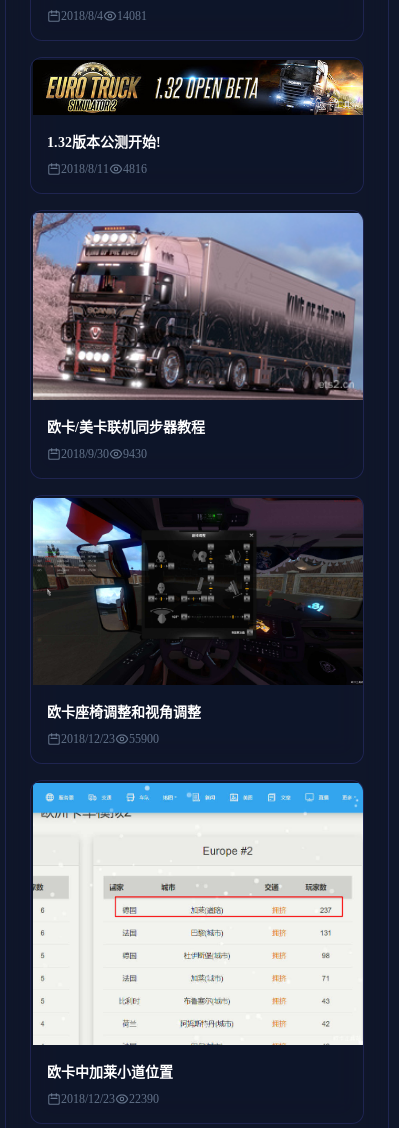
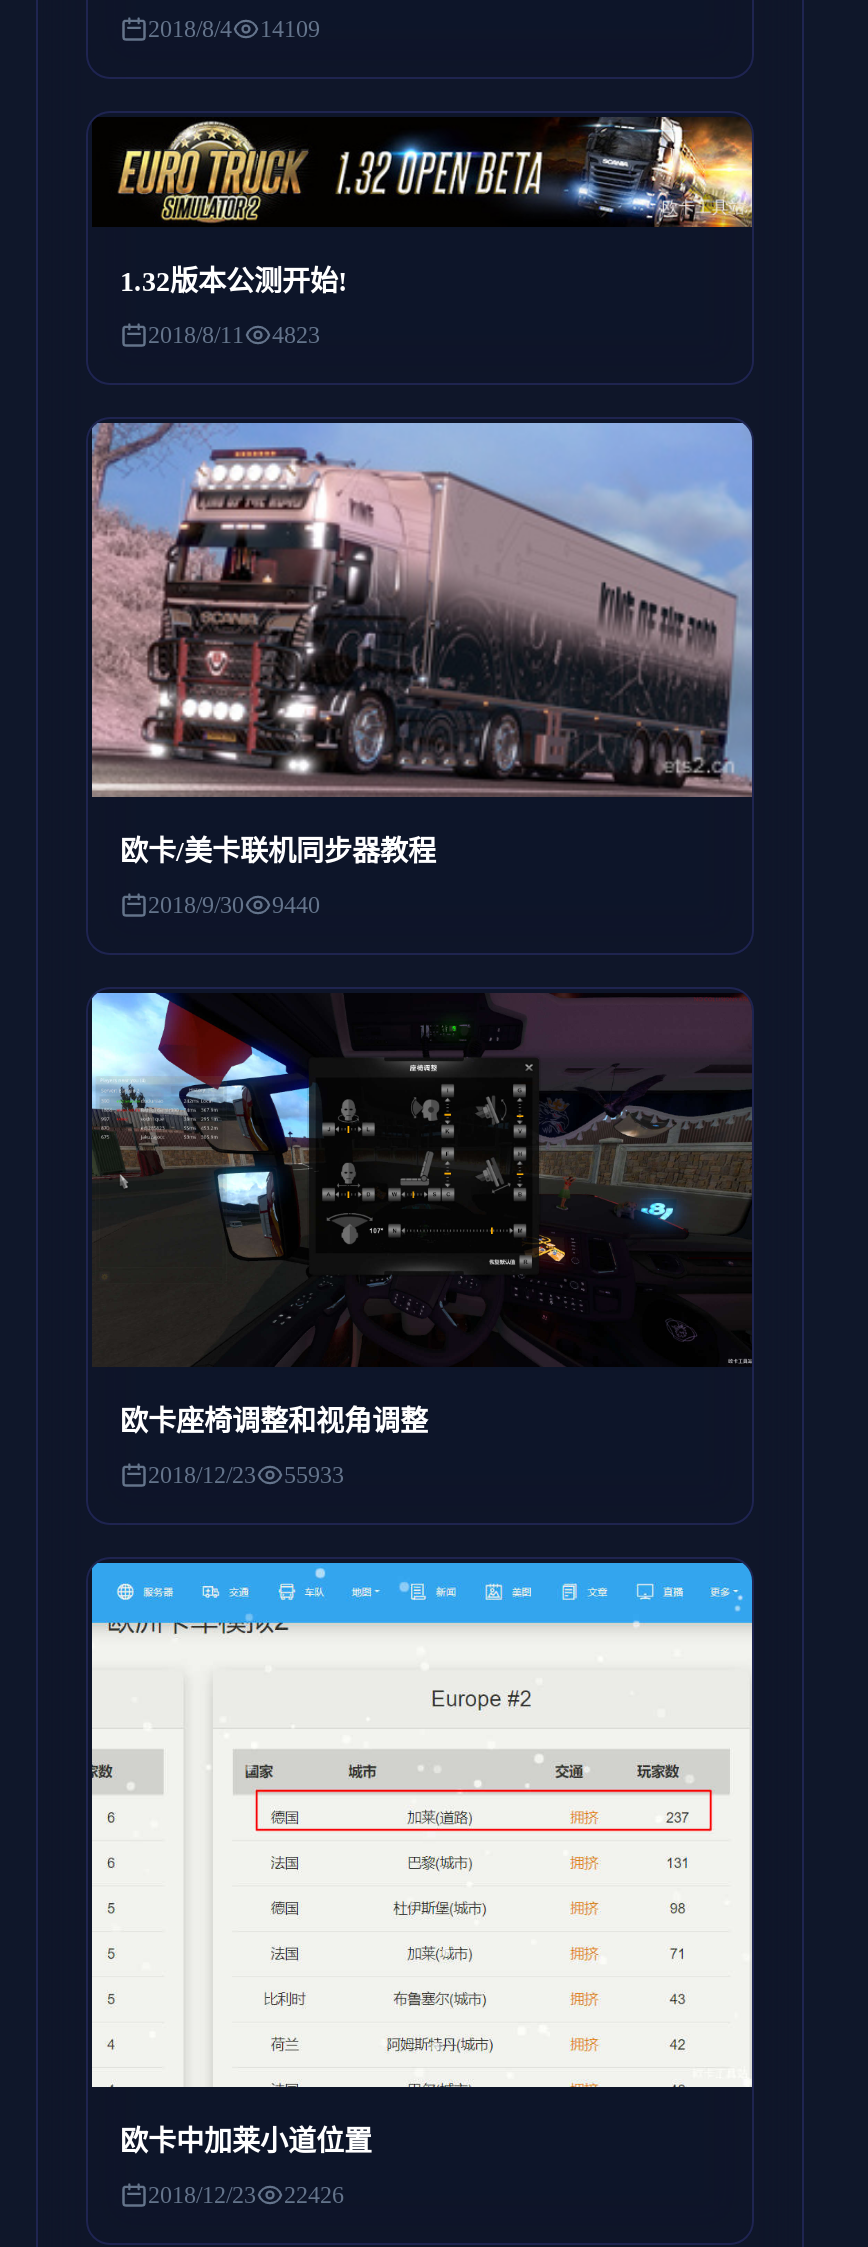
[61,9,147,23] 2018/8/4 14081 -> [148,15,320,43] 2018/8/4 14109
[61,162,147,176] 2018/8/11 4816 -> [148,322,320,350] 2018/8/11 4823
[61,447,147,461] 2018/9/30 9430 -> [148,892,320,920] 2018/9/30 9440
[61,732,159,746] 2018/12/23 55900 -> [148,1461,344,1489] 2018/12/23 55933
[61,1092,159,1106] 2018/12/23 22390 -> [148,2180,344,2208] 2018/12/23 22426

